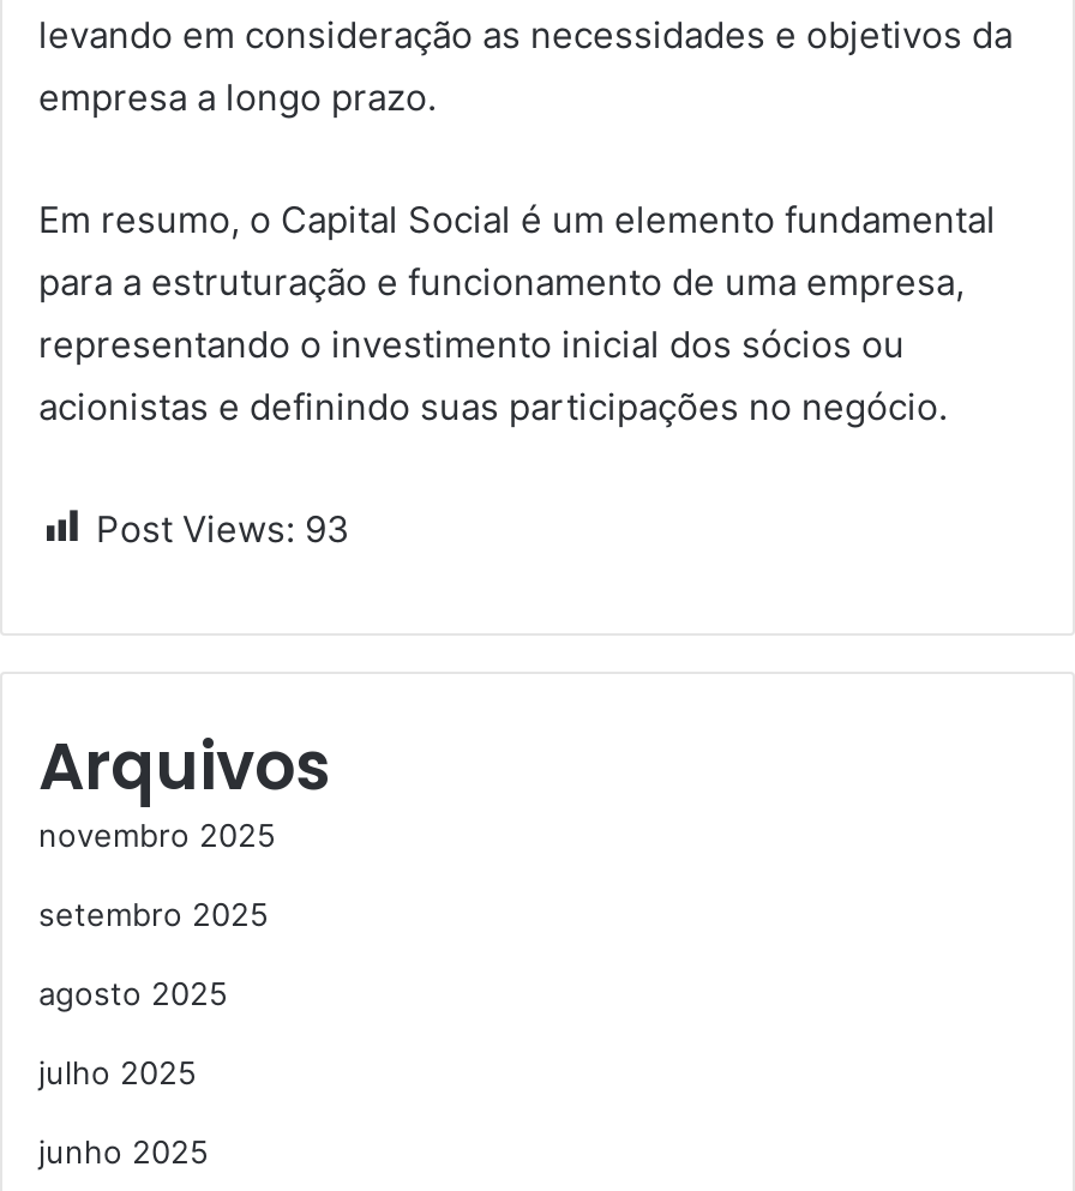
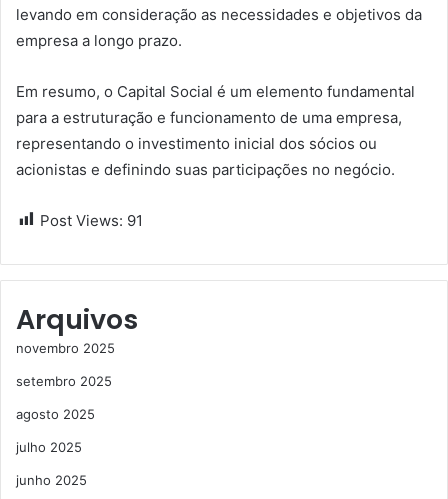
[96,505,350,551] Post Views: 93 -> [40,210,143,229] Post Views: 91

